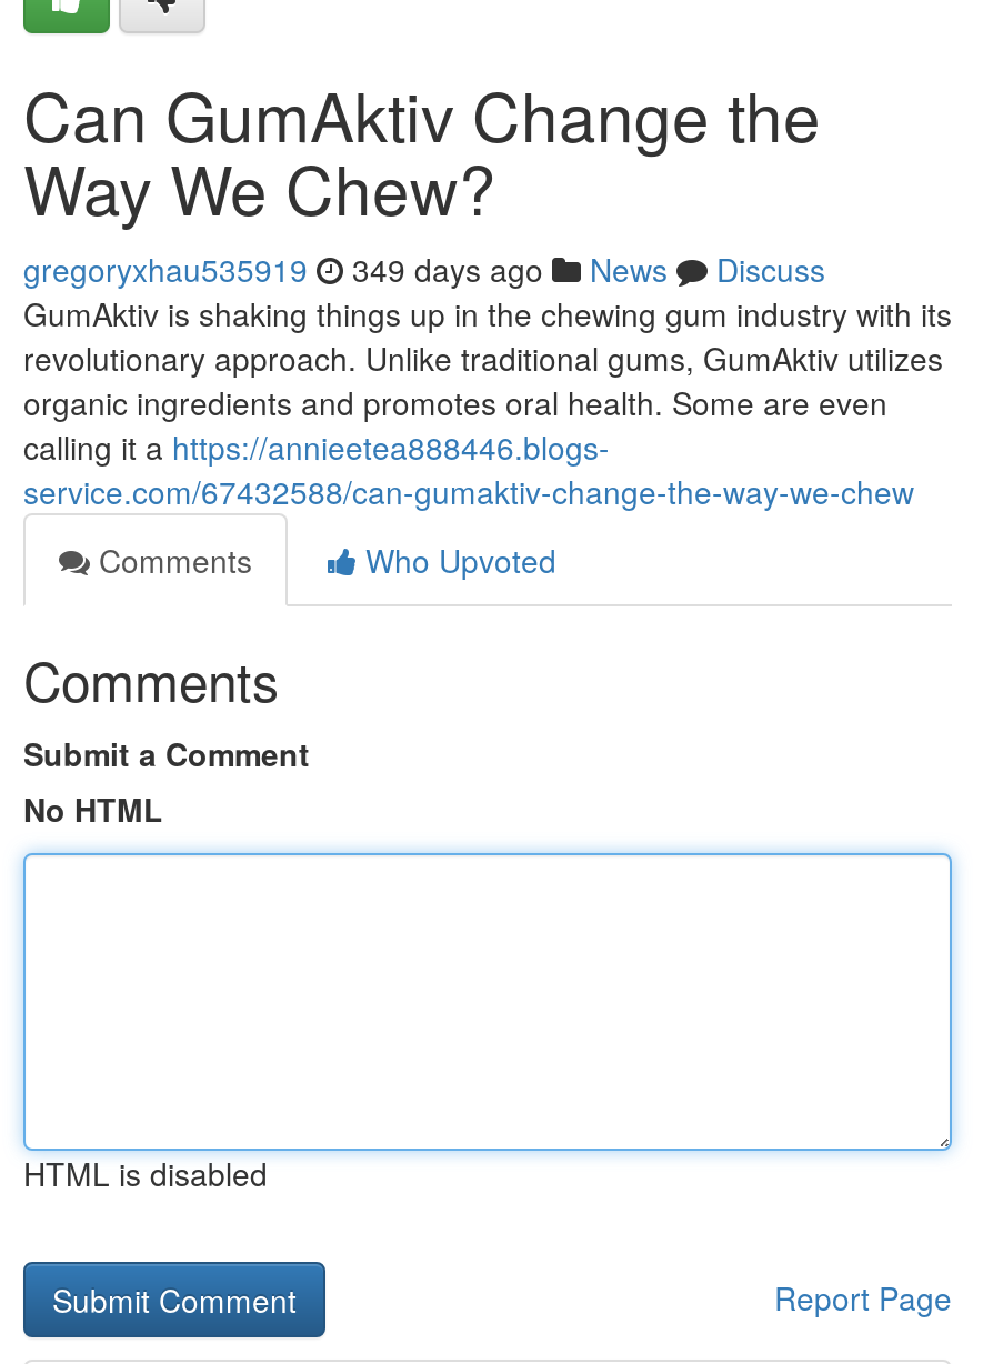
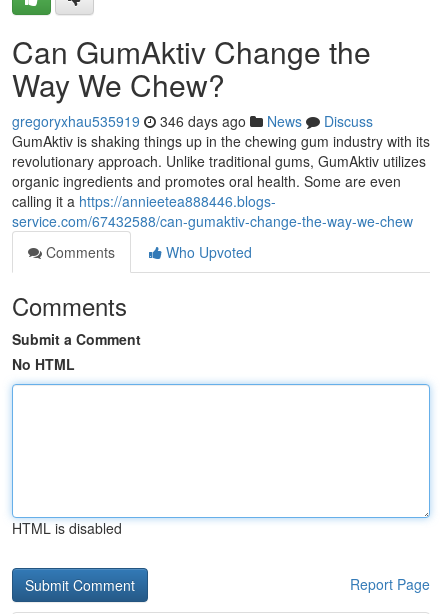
[23,247,825,291] gregoryxhau535919 349 days ago News Discuss -> [12,111,373,131] gregoryxhau535919 346 days ago News Discuss

